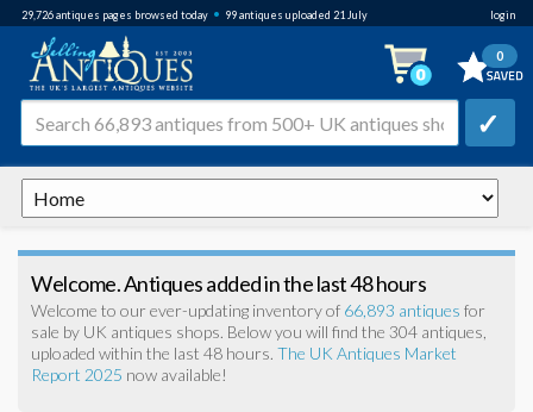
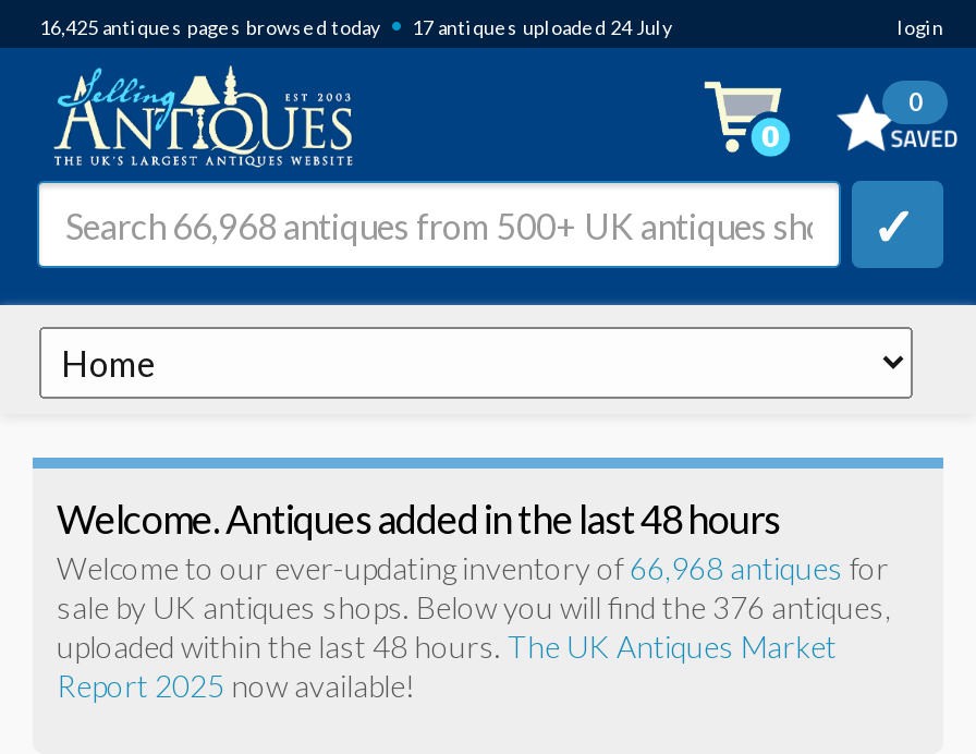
[21,2,368,23] 29,726antiques pages browsedtoday • 99 antiques uploaded 21 July -> [39,4,673,41] 16,425antiques pages browsedtoday • 17 antiques uploaded 24 July
[31,300,485,320] Welcome to our ever-updating inventory of 66,893 antiques for -> [57,549,889,586] Welcome to our ever-updating inventory of 66,968 antiques for
[31,322,487,342] sale by UK antiques shops. Below you will find the 304 antiques, -> [57,588,891,625] sale by UK antiques shops. Below you will find the 376 antiques,

